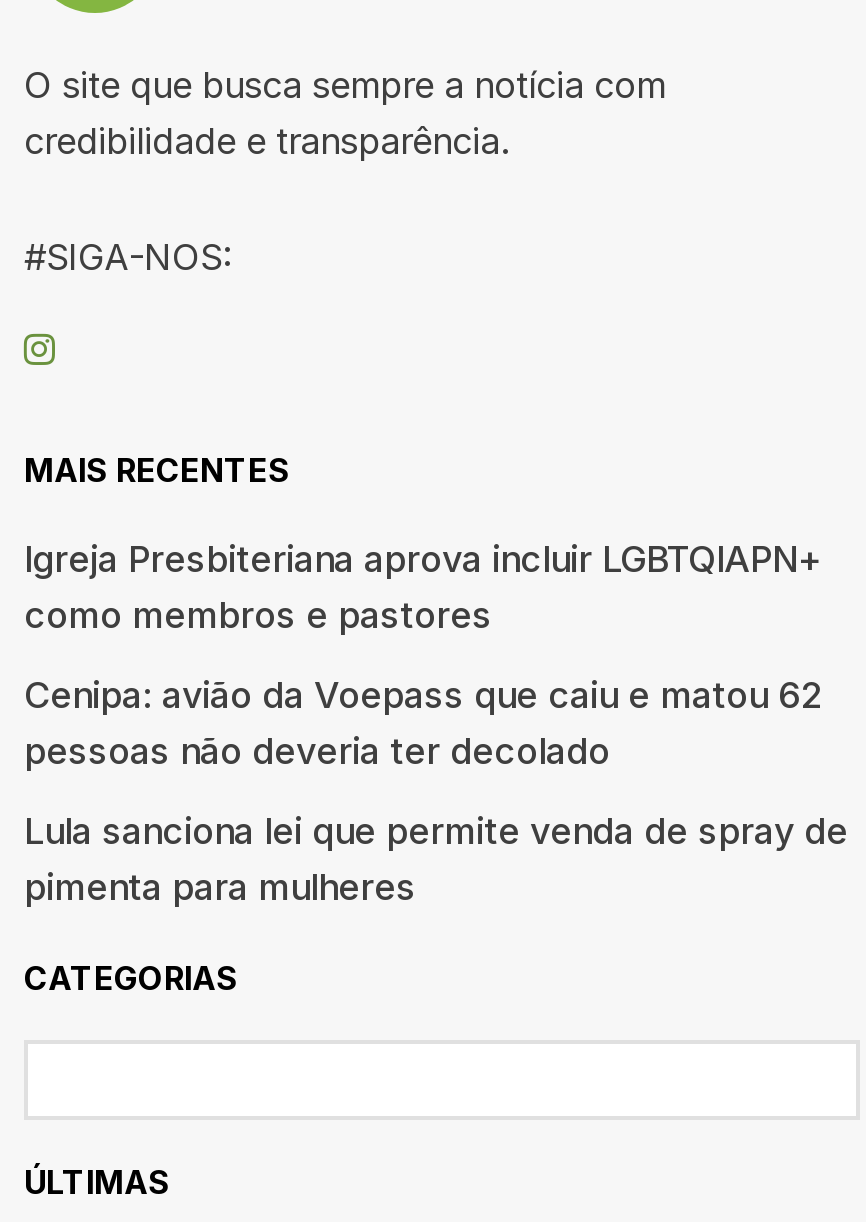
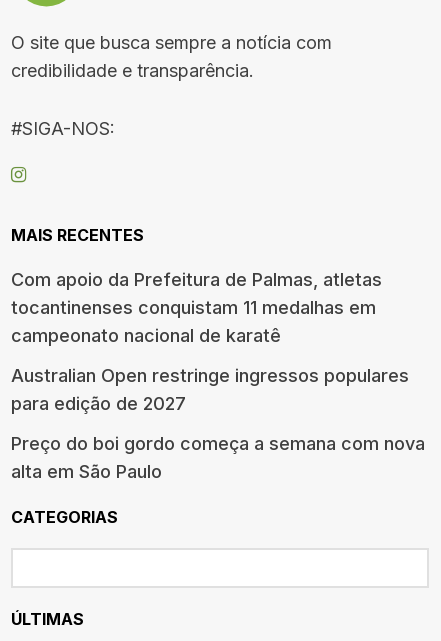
[24,538,822,636] Igreja Presbiteriana aprova incluir LGBTQIAPN+ | como membros e pastores -> [11,269,382,346] Com apoio da Prefeitura de Palmas, atletas | tocantinenses conquistam 11 medalhas em | campeonato nacional de karatê
[24,674,820,772] Cenipa: avião da Voepass que caiu e matou 62 | pessoas não deveria ter decolado -> [11,365,409,414] Australian Open restringe ingressos populares | para edição de 2027
[24,810,848,908] Lula sanciona lei que permite venda de spray de | pimenta para mulheres -> [11,433,425,482] Preço do boi gordo começa a semana com nova | alta em São Paulo

